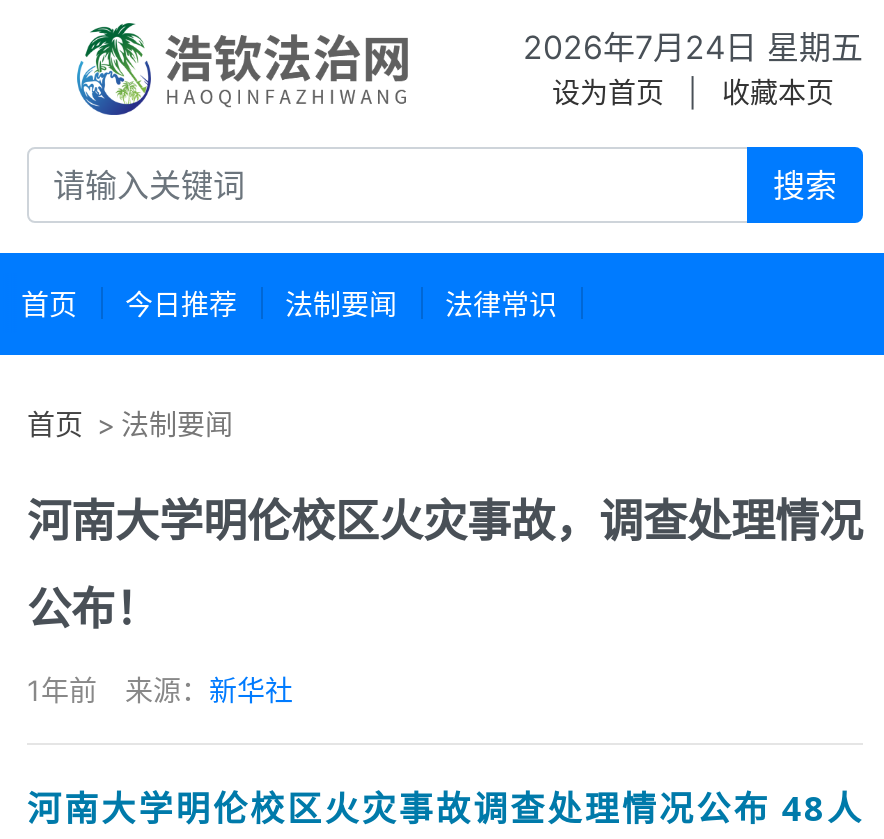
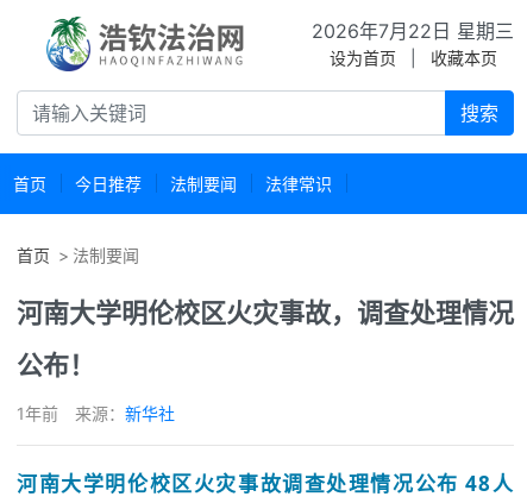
[523,28,863,68] 2026年7月24日 星期五 -> [312,19,514,43] 2026年7月22日 星期三

